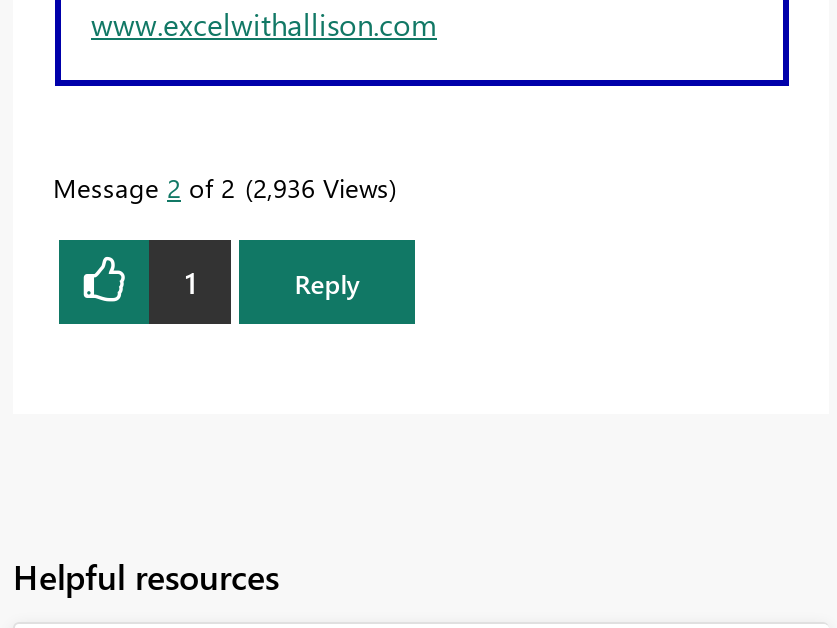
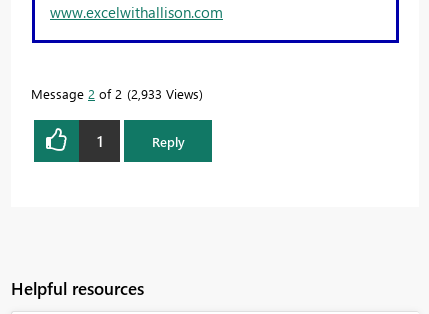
[53,171,389,205] Message 2 of 2 2,936 Views -> [31,85,199,102] Message 2 of 2 2,933 Views

